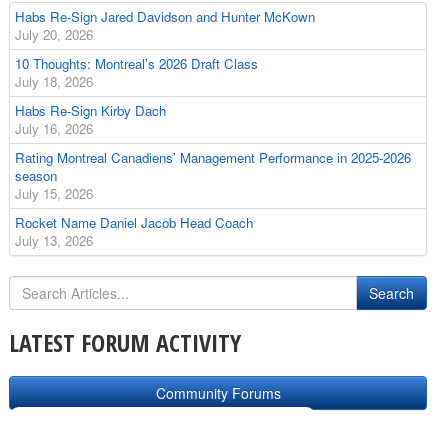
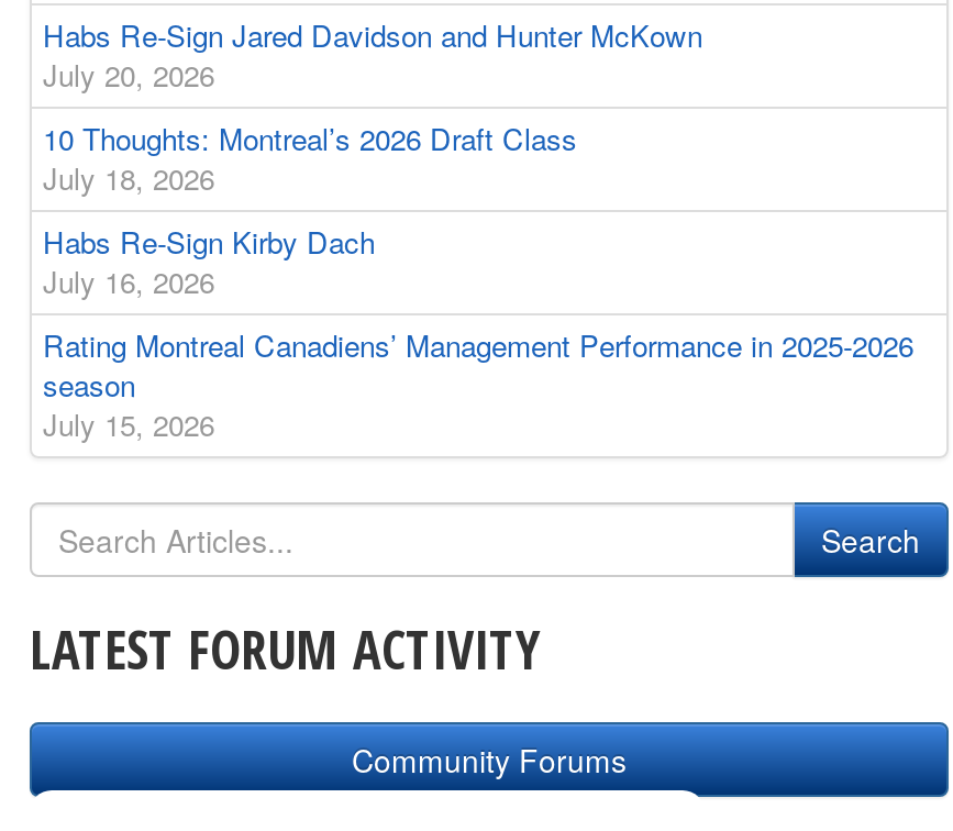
[15,213,253,250] Rocket Name Daniel Jacob Head Coach | July 13, 2026 -> none

